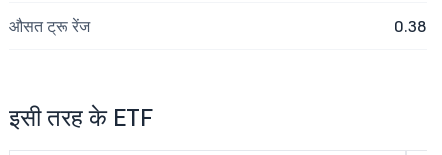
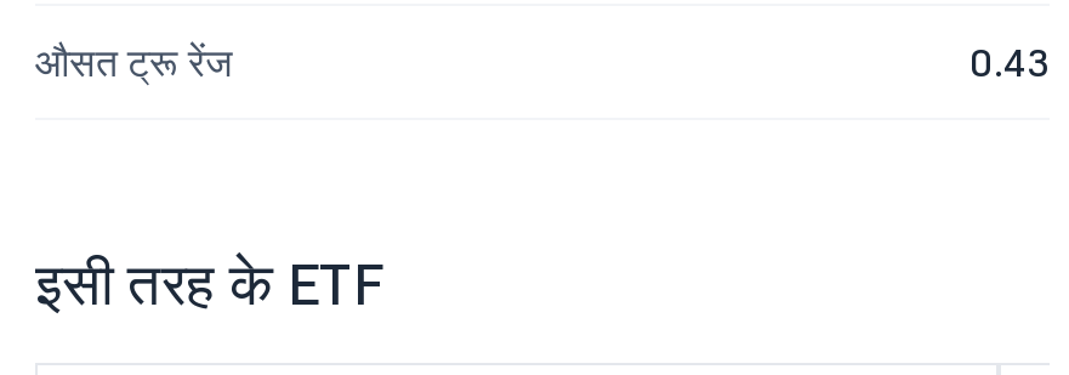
[394,16,427,36] 0.38 -> [970,38,1050,86] 0.43

